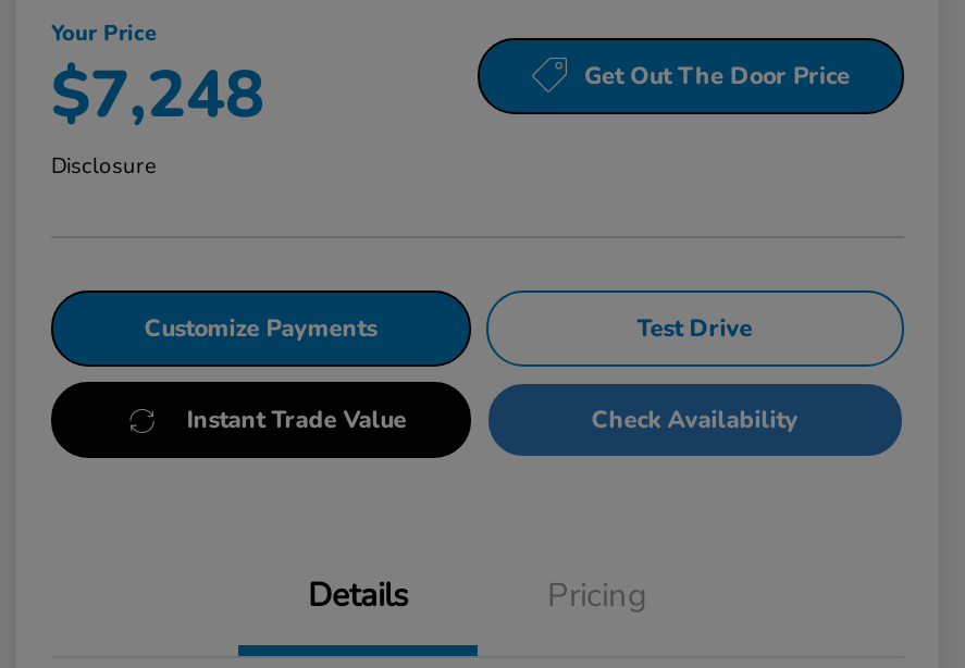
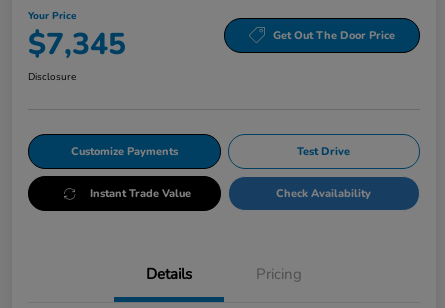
[51,52,264,141] $7,248 -> [28,24,126,65] $7,345

